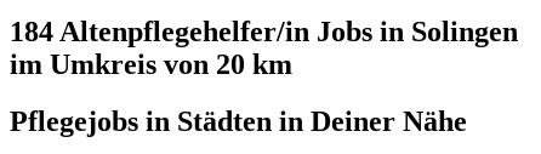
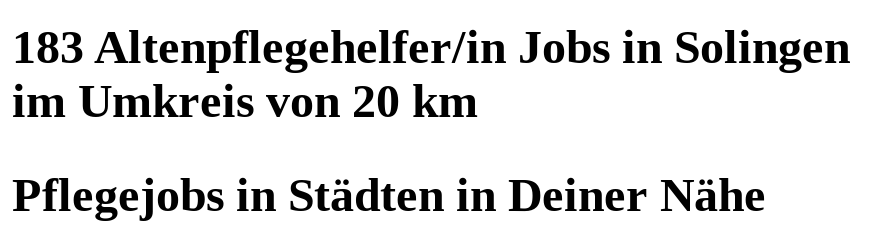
[10,16,518,47] 184 Altenpflegehelfer/in Jobs in Solingen -> [12,21,850,73] 183 Altenpflegehelfer/in Jobs in Solingen

